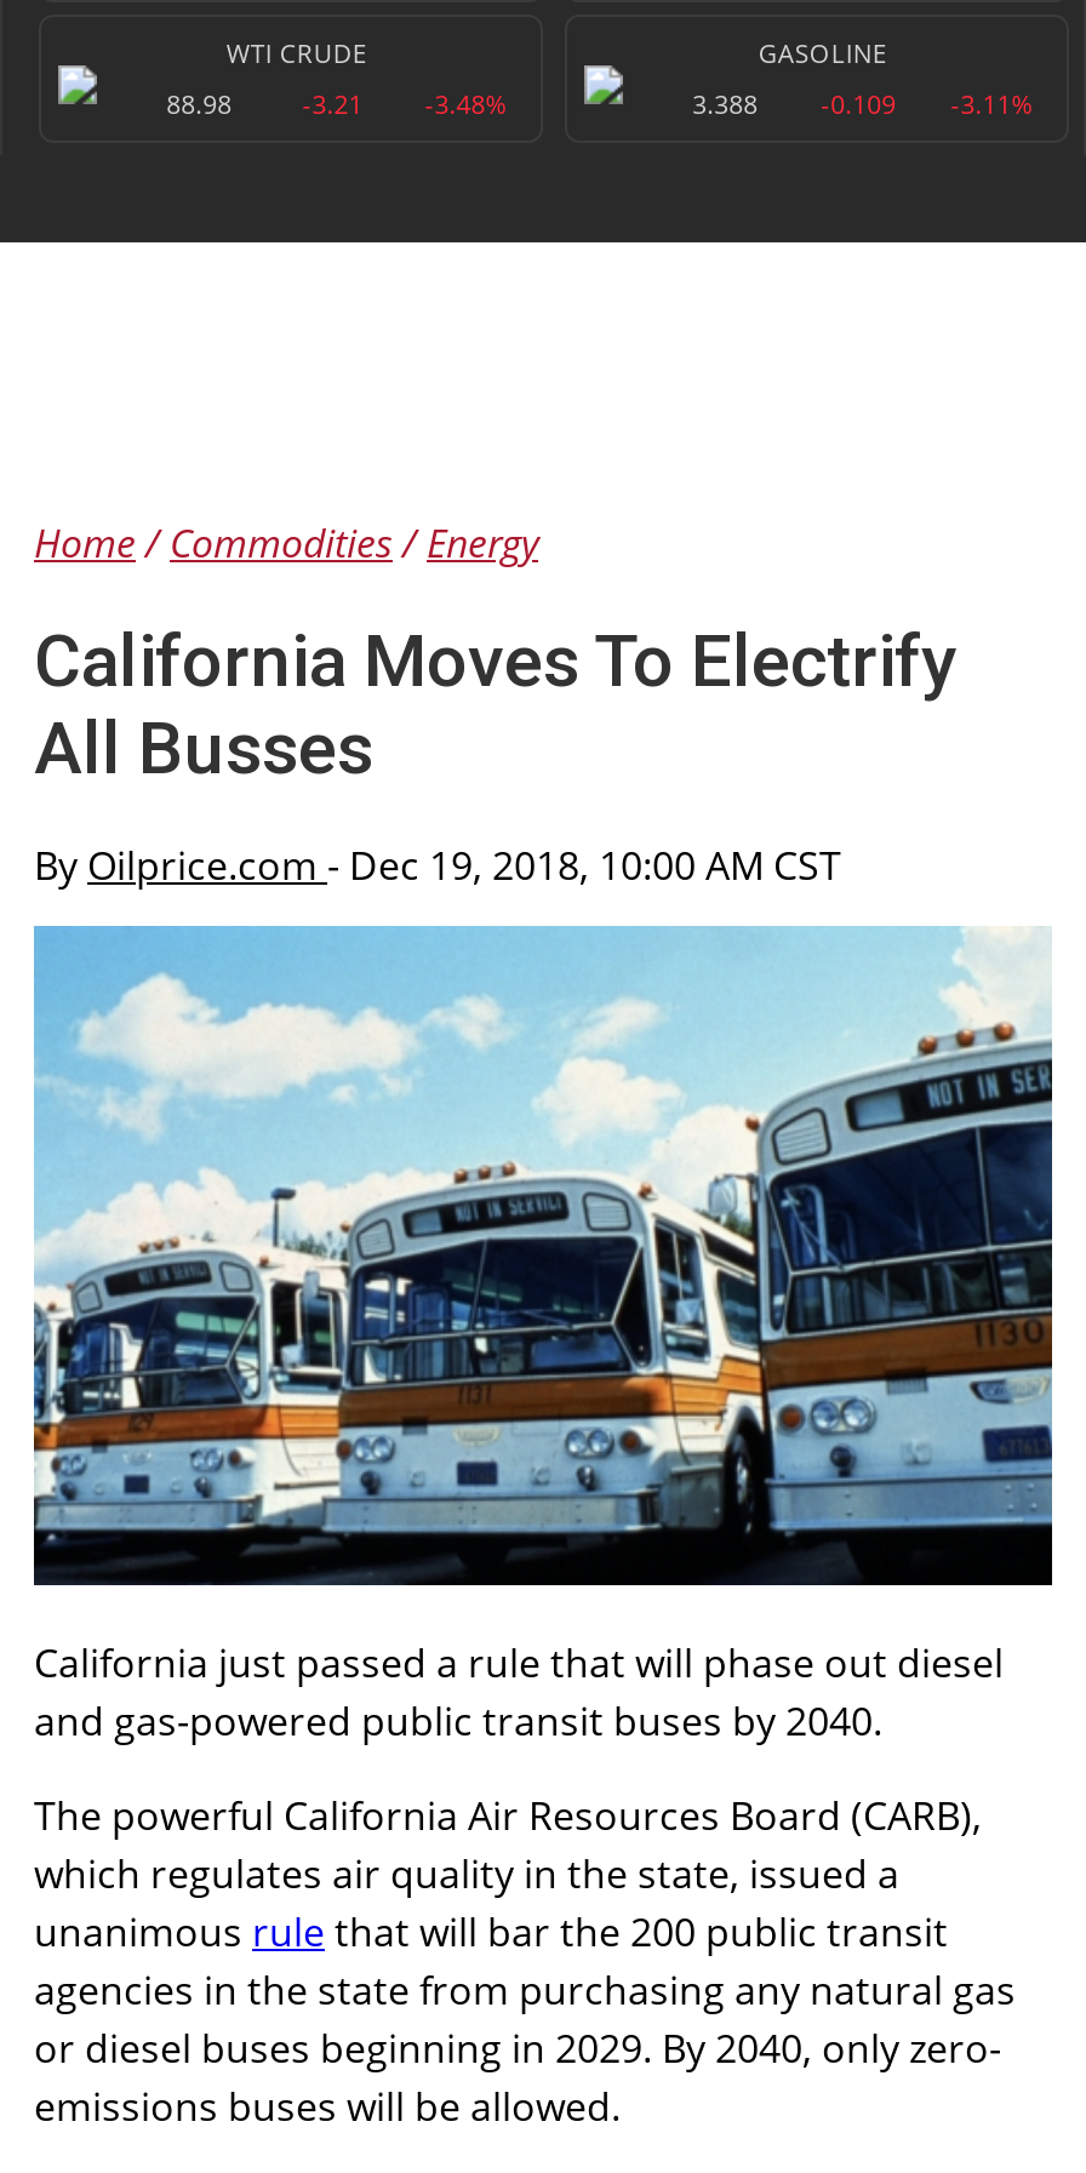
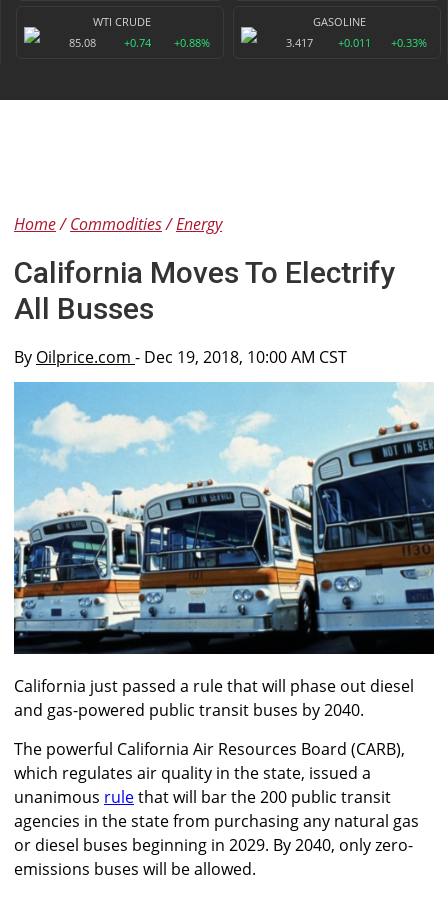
[167,87,232,121] 88.98 -> [69,36,96,50] 85.08
[302,87,363,121] -3.21 -> [124,36,151,50] +0.74
[425,87,507,121] -3.48% -> [174,36,210,50] +0.88%
[693,87,758,121] 3.388 -> [286,36,313,50] 3.417
[821,87,896,121] -0.109 -> [338,36,371,50] +0.011
[951,87,1033,121] -3.11% -> [391,36,427,50] +0.33%

